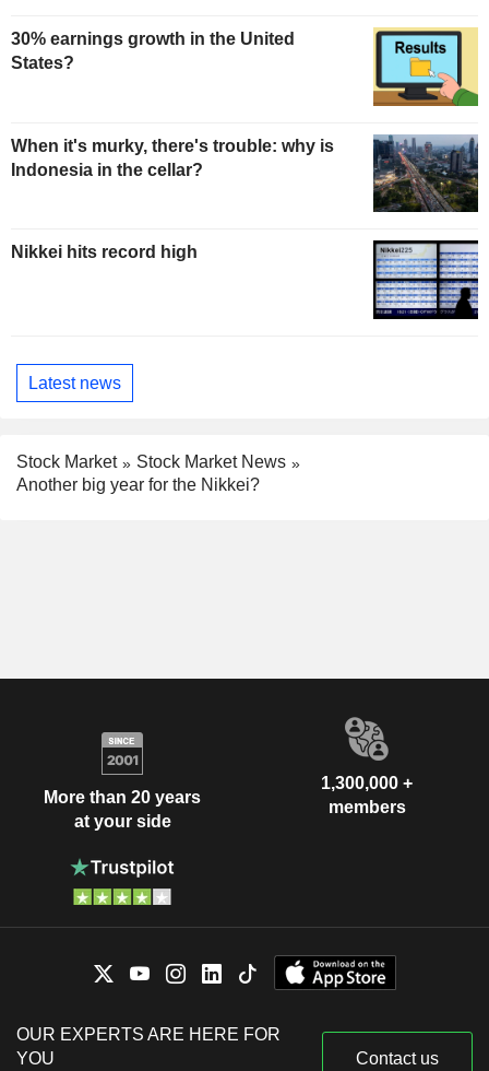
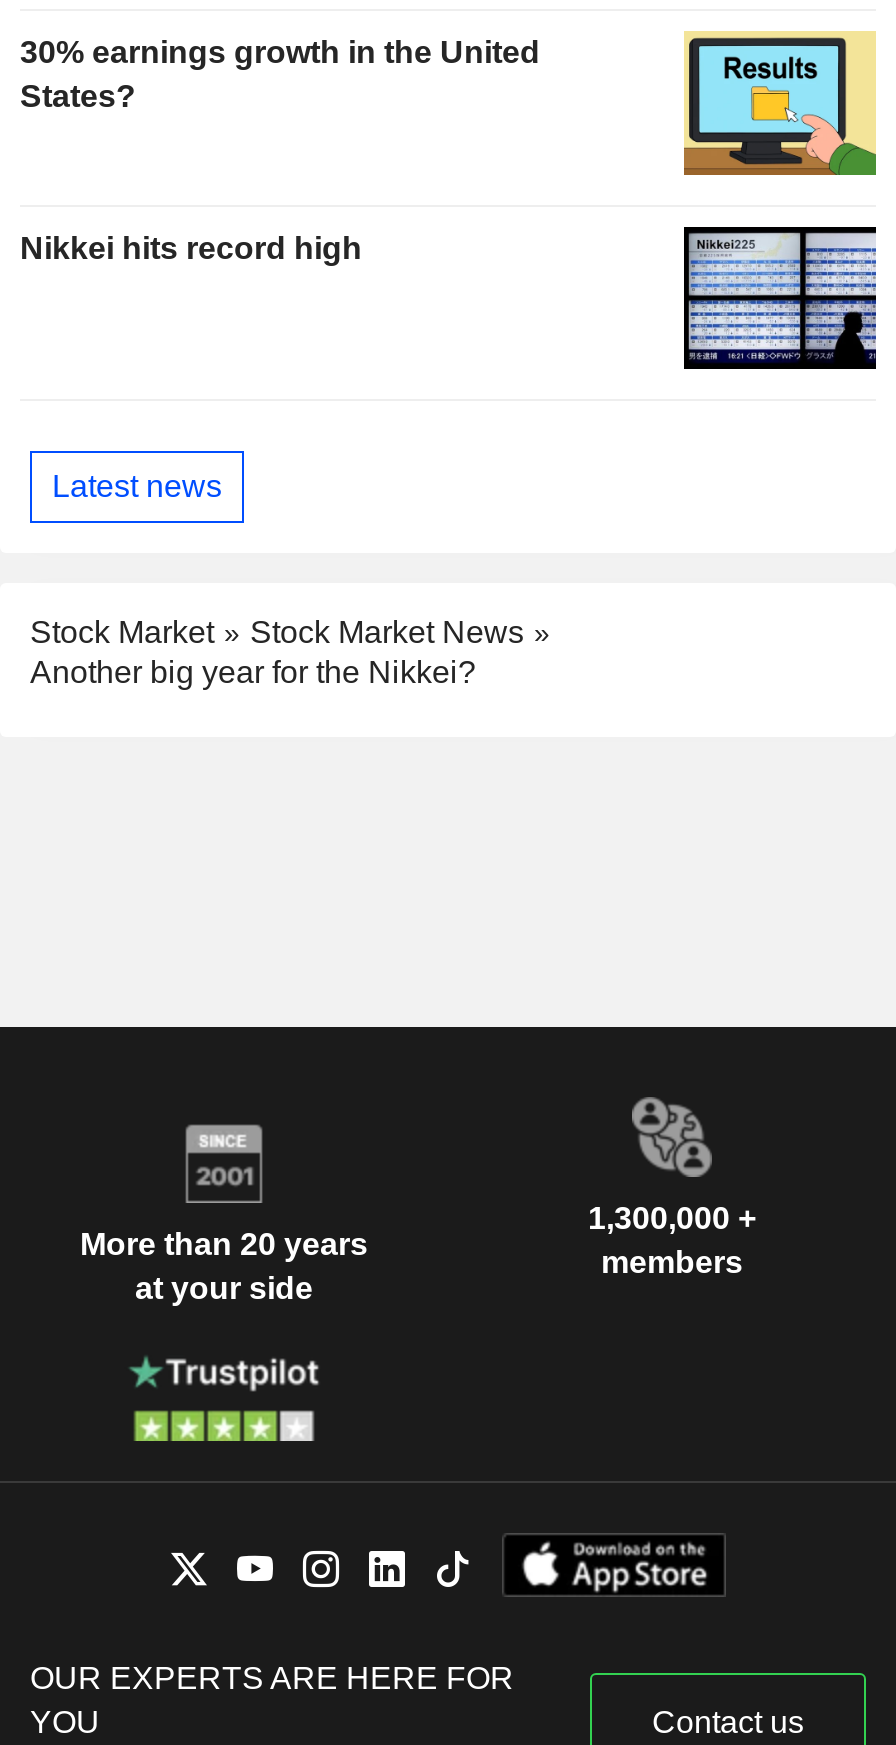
[11,134,479,212] [image] | When it's murky, there's trouble: why is | Indonesia in the cellar? -> none

